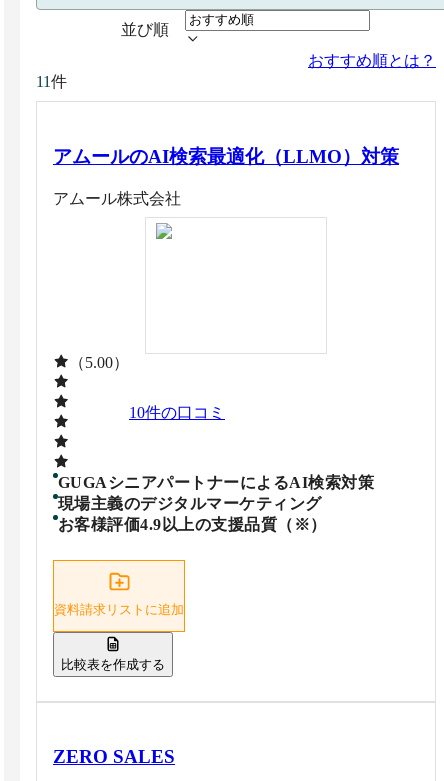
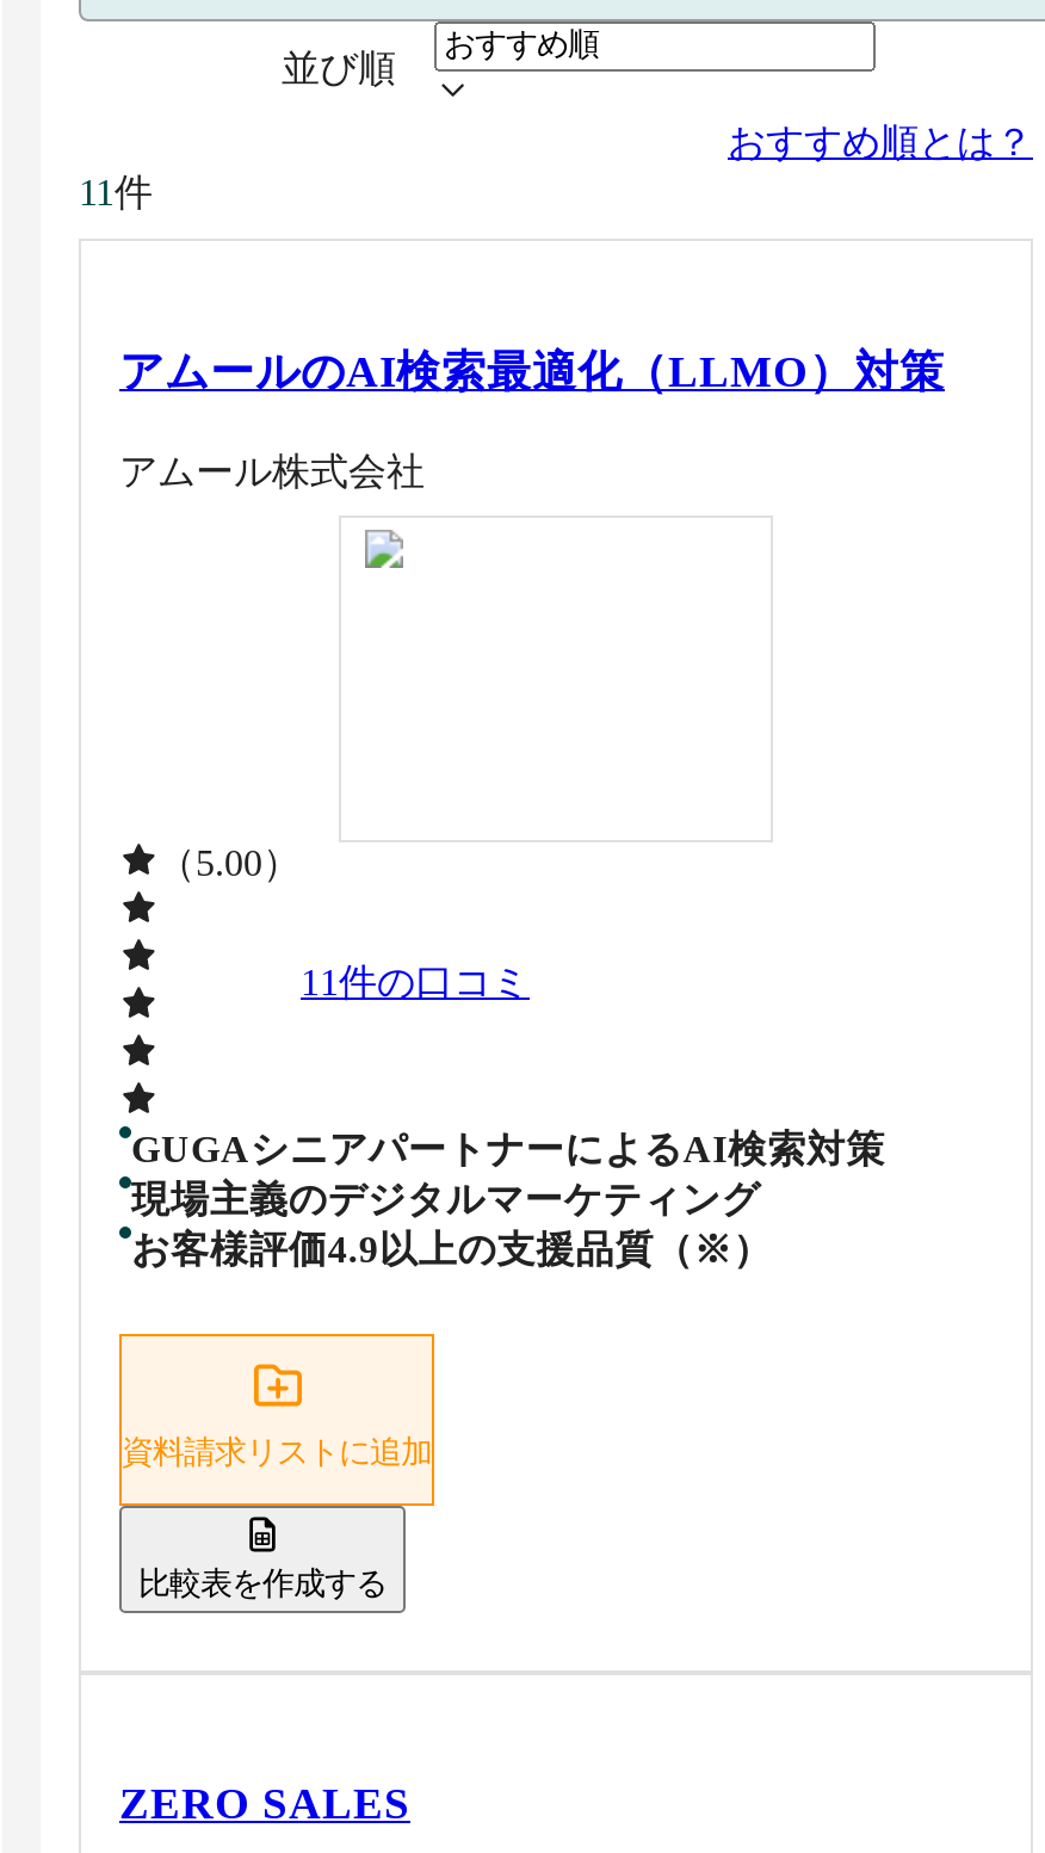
[129,404,225,421] 10件の口コミ -> [301,961,530,1001] 11件の口コミ

